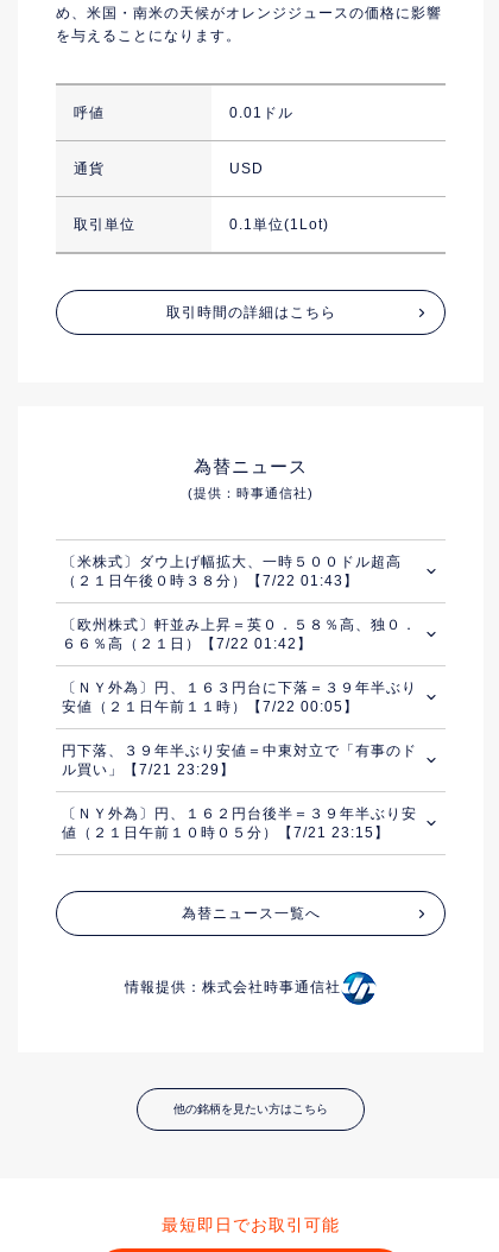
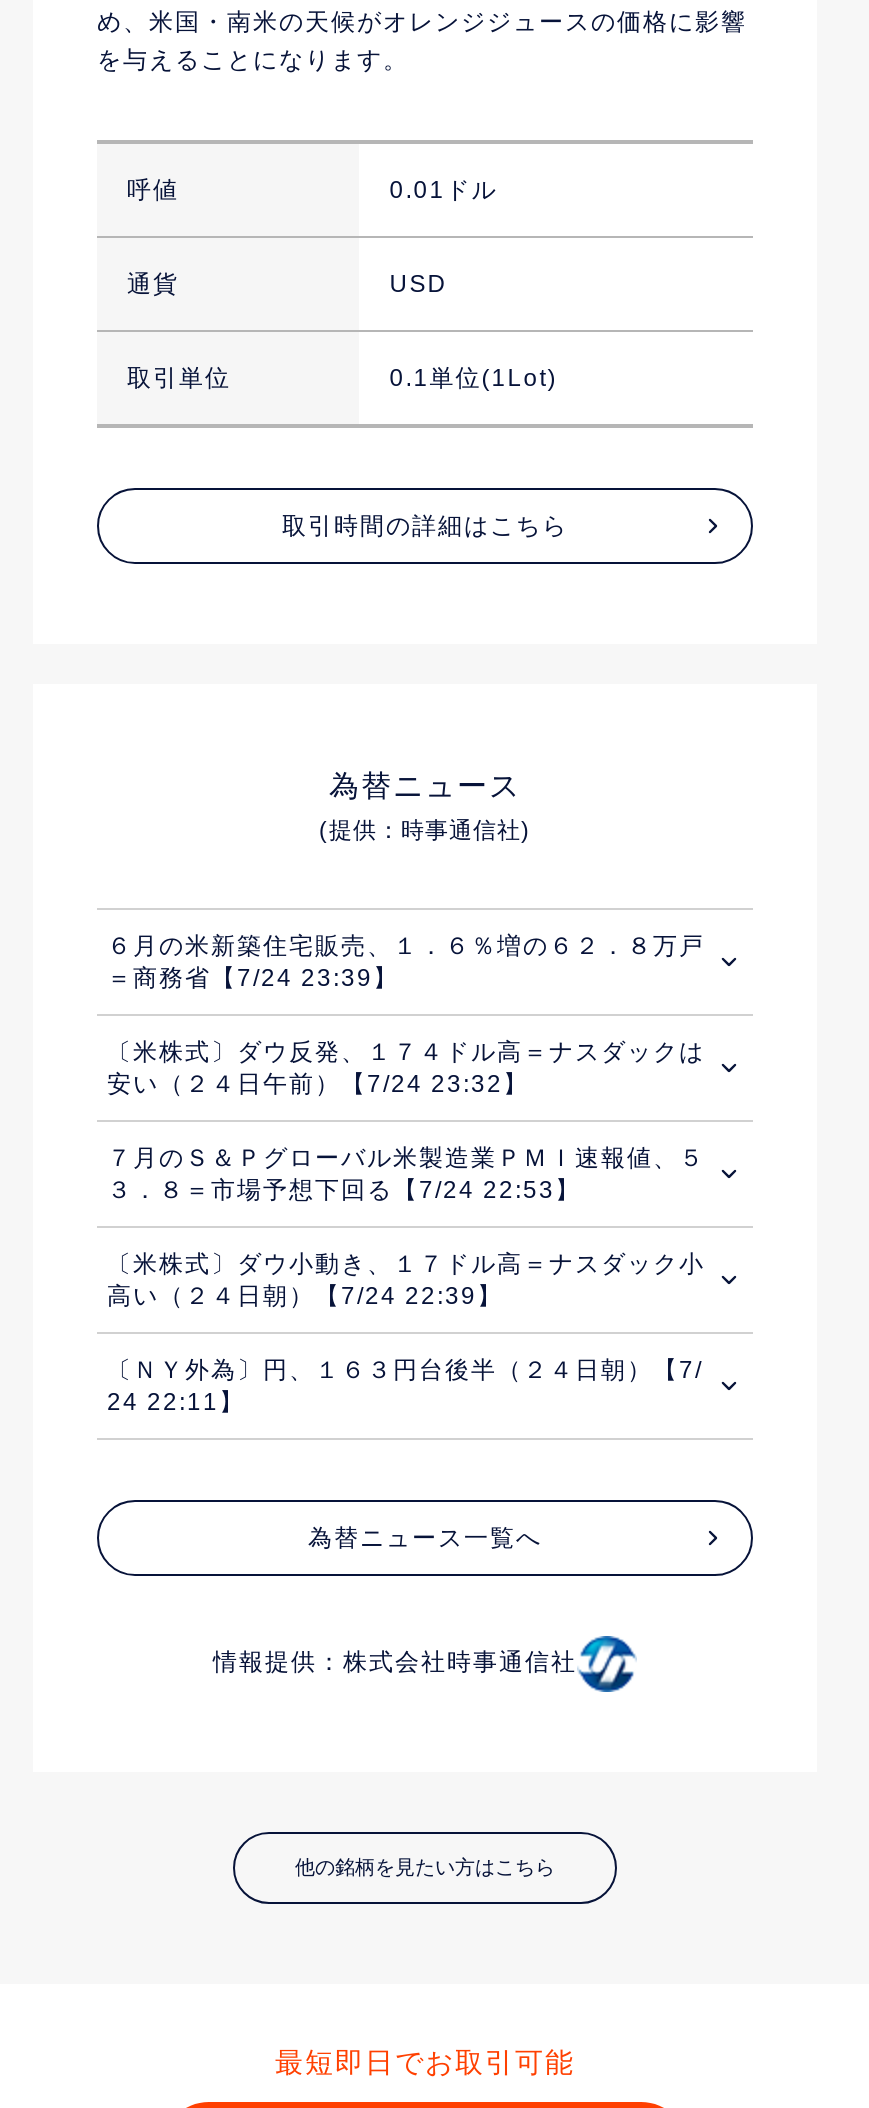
[62,554,402,589] 〔米株式〕ダウ上げ幅拡大、一時５００ドル超高 | （２１日午後０時３８分）【7/22 01:43】 -> [107,932,705,992] ６月の米新築住宅販売、１．６％増の６２．８万戸 | ＝商務省【7/24 23:39】
[62,616,417,652] 〔欧州株式〕軒並み上昇＝英０．５８％高、独０． | ６６％高（２１日）【7/22 01:42】 -> [107,1038,705,1098] 〔米株式〕ダウ反発、１７４ドル高＝ナスダックは | 安い（２４日午前）【7/24 23:32】
[62,679,417,715] 〔ＮＹ外為〕円、１６３円台に下落＝３９年半ぶり | 安値（２１日午前１１時）【7/22 00:05】 -> [107,1144,705,1204] ７月のＳ＆Ｐグローバル米製造業ＰＭＩ速報値、５ | ３．８＝市場予想下回る【7/24 22:53】
[62,742,417,778] 円下落、３９年半ぶり安値＝中東対立で「有事のド | ル買い」【7/21 23:29】 -> [107,1250,705,1310] 〔米株式〕ダウ小動き、１７ドル高＝ナスダック小 | 高い（２４日朝）【7/24 22:39】
[62,805,417,841] 〔ＮＹ外為〕円、１６２円台後半＝３９年半ぶり安 | 値（２１日午前１０時０５分）【7/21 23:15】 -> [107,1356,703,1416] 〔ＮＹ外為〕円、１６３円台後半（２４日朝）【7/ | 24 22:11】

